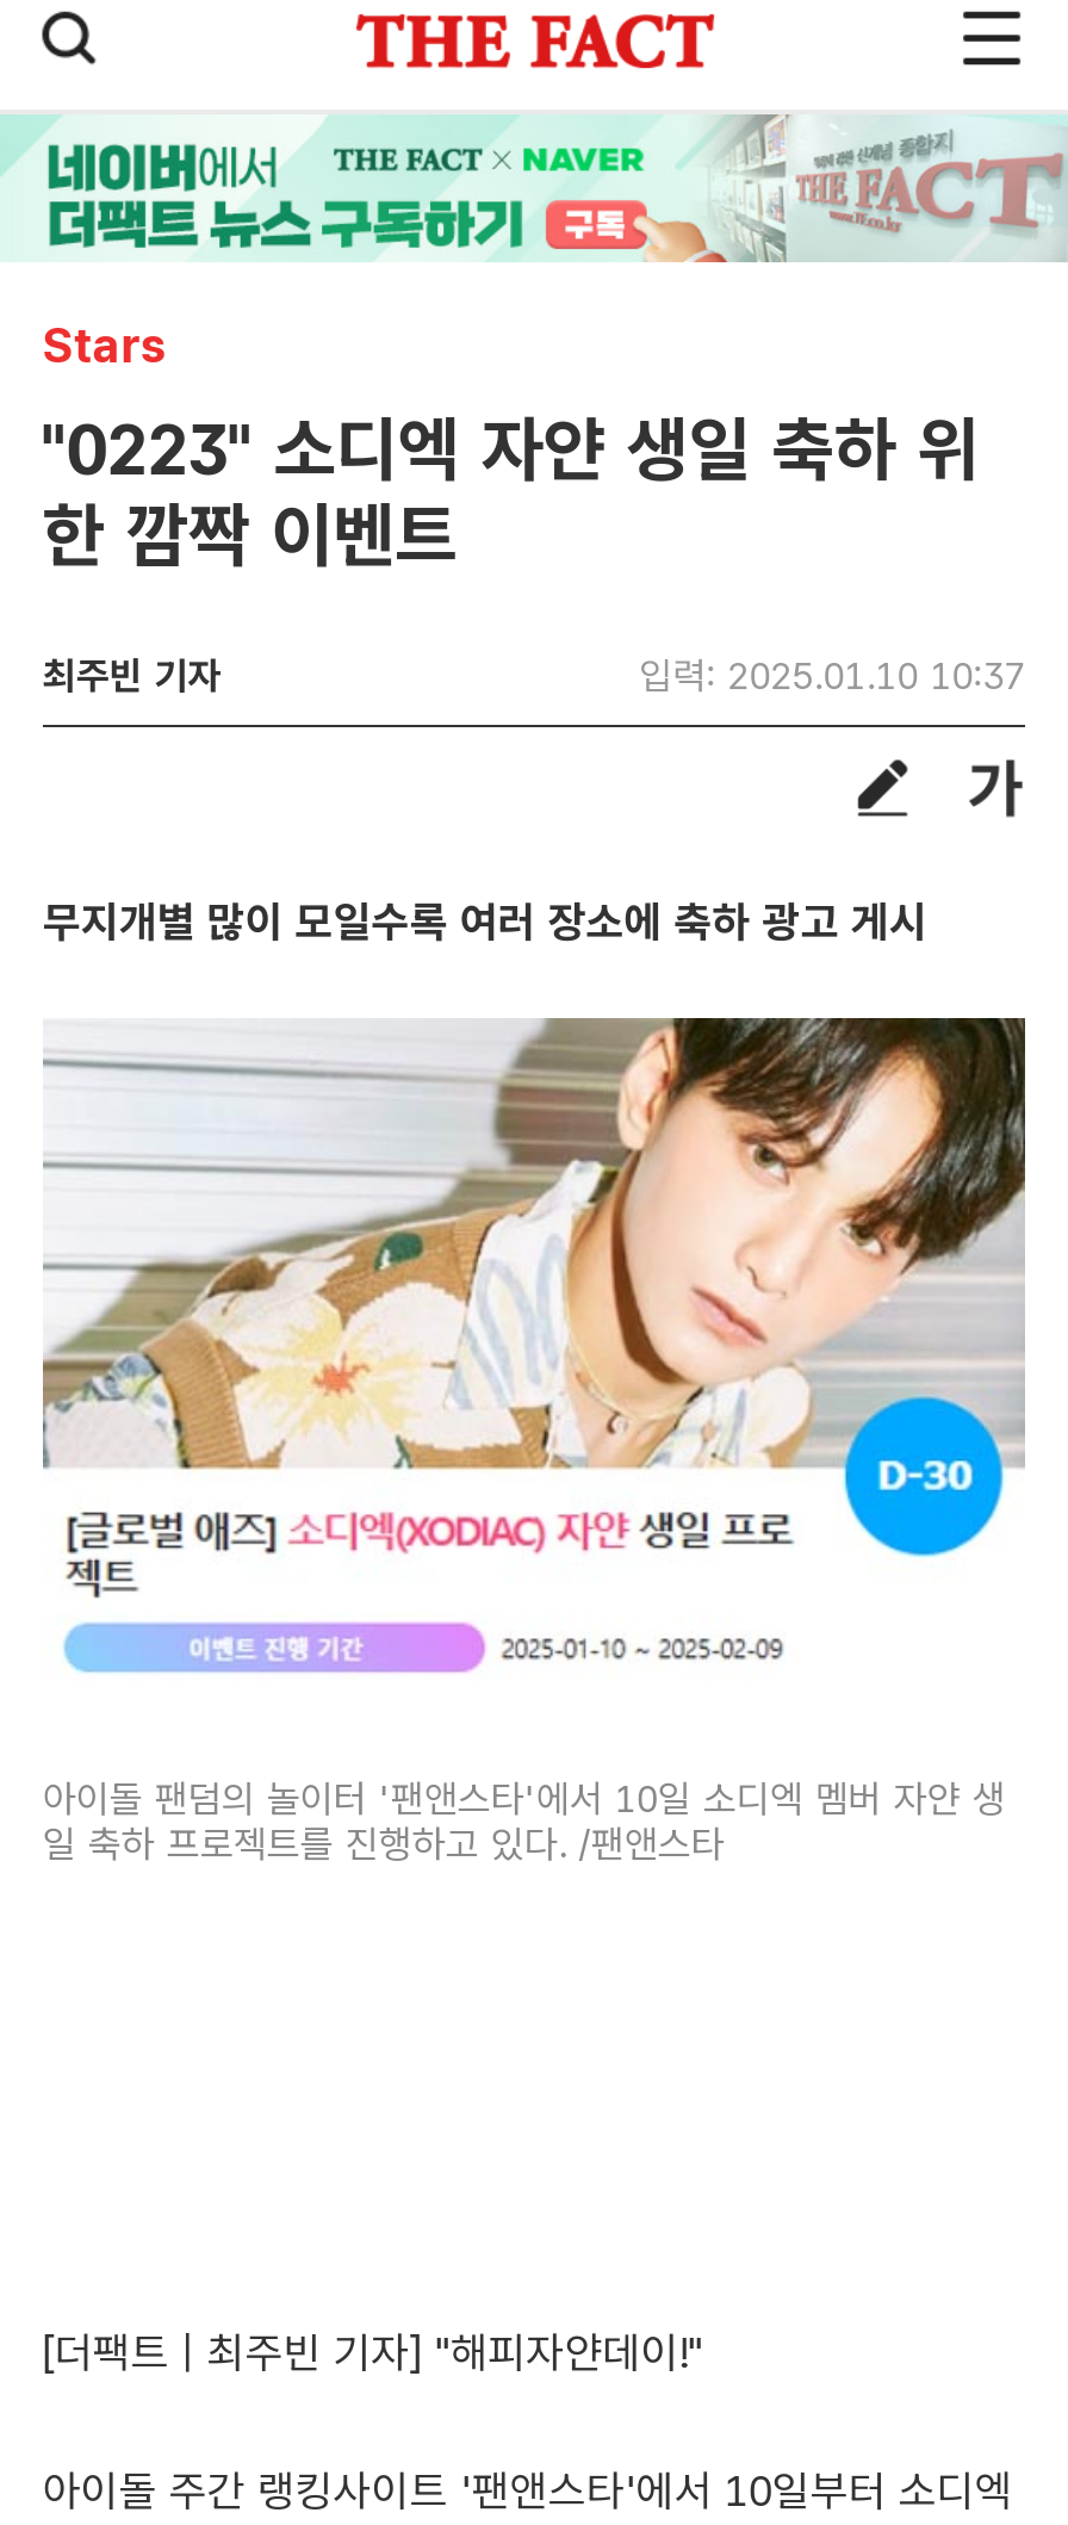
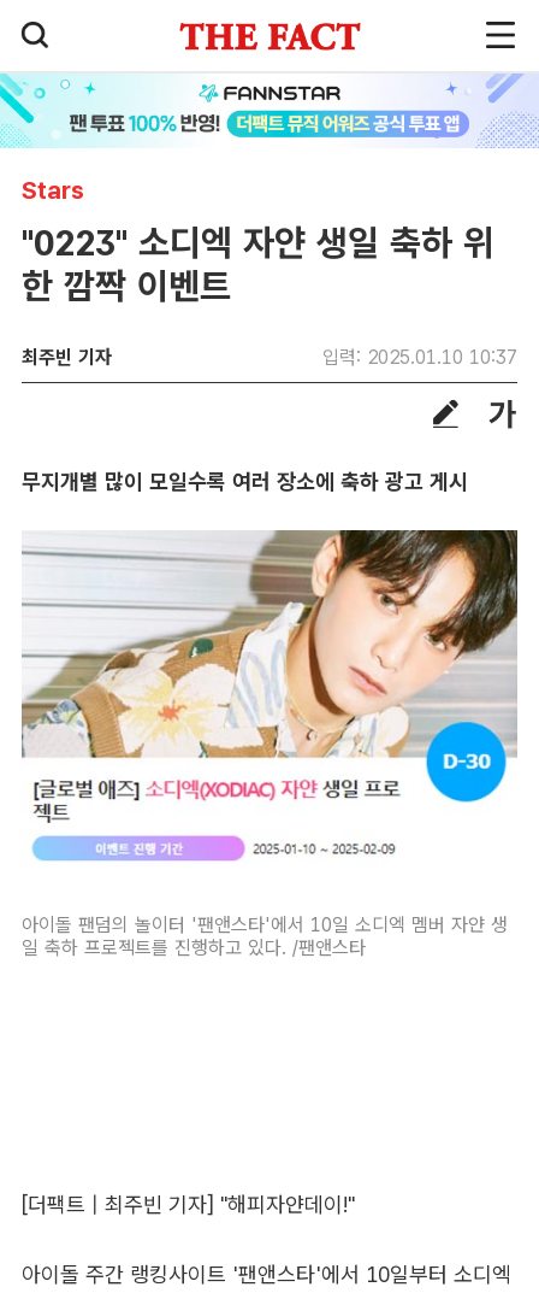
[7,112,1061,265] [image] -> [4,74,535,148] [image]

